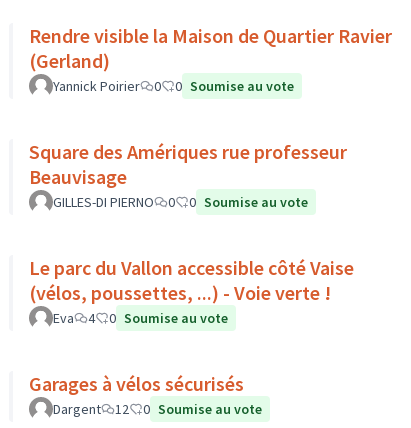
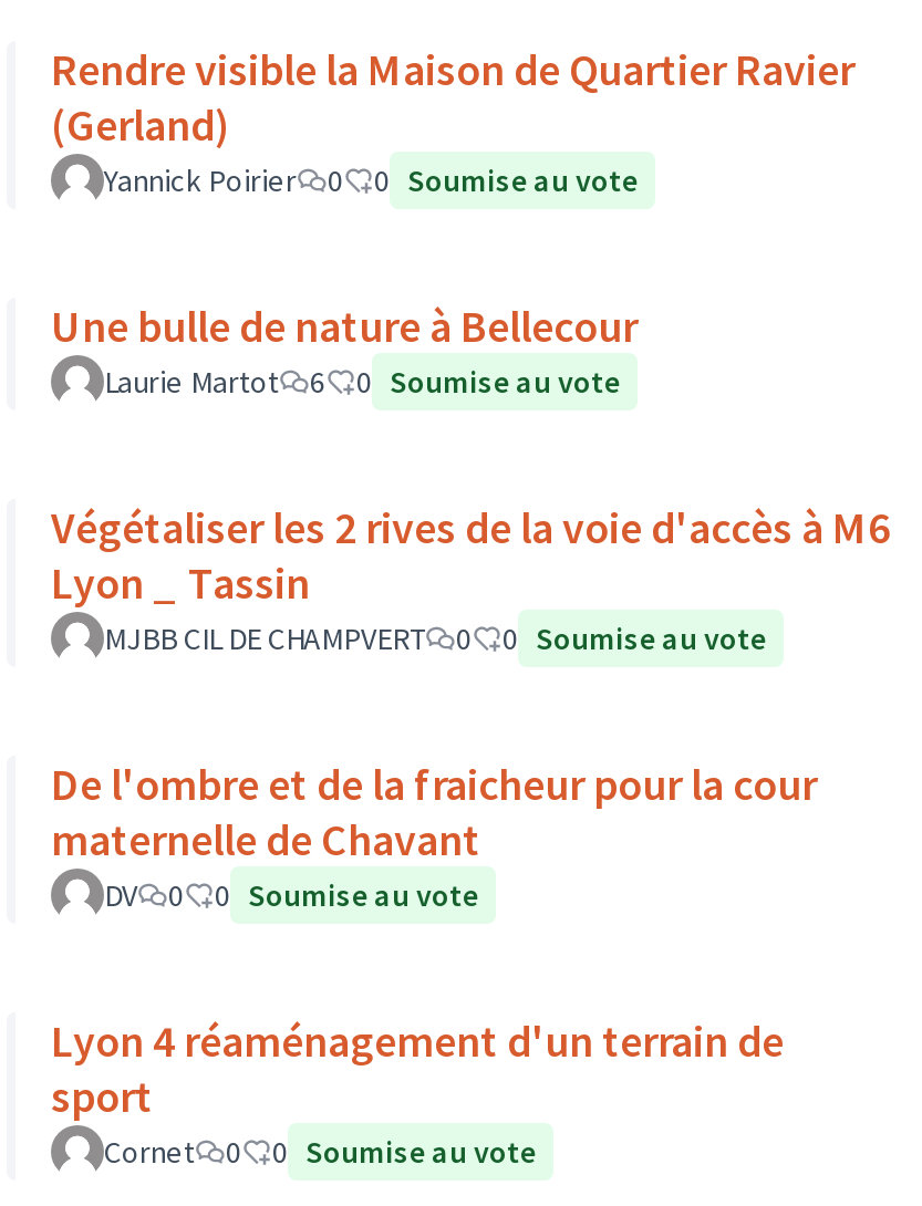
[29,139,347,211] Square des Amériques rue professeur | Beauvisage | GILLES-DI PIERNO -> [51,298,890,658] Une bulle de nature à Bellecour | Laurie Martot | 6 | 0 Soumise au vote | Végétaliser les 2 rives de la voie d'accès à M6 | Lyon _ Tassin | MJBB CIL DE CHAMPVERT
[29,255,354,327] Le parc du Vallon accessible côté Vaise | (vélos, poussettes, ...) - Voie verte ! | Eva | 4 -> [51,756,817,915] De l'ombre et de la fraicheur pour la cour | maternelle de Chavant | DV | 0
[29,371,244,418] Garages à vélos sécurisés | Dargent | 12 -> [51,1012,784,1172] Lyon 4 réaménagement d'un terrain de | sport | Cornet | 0

